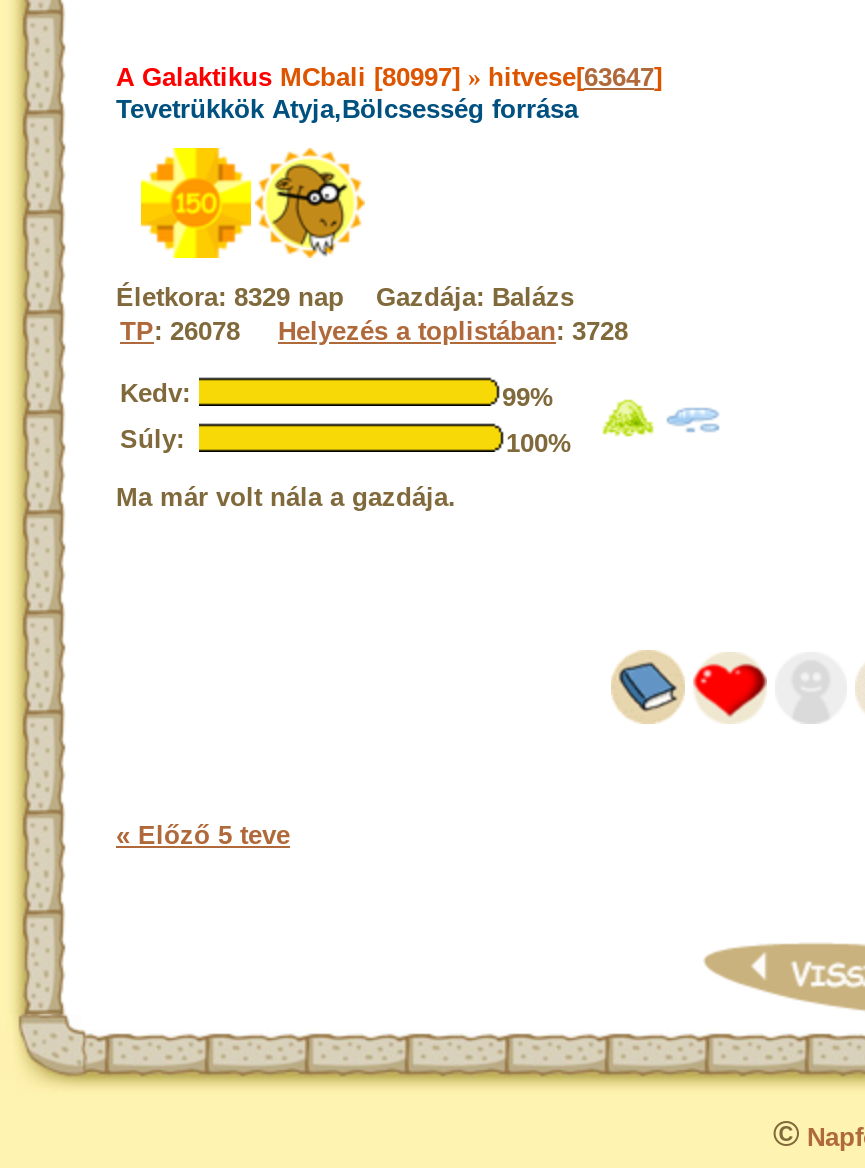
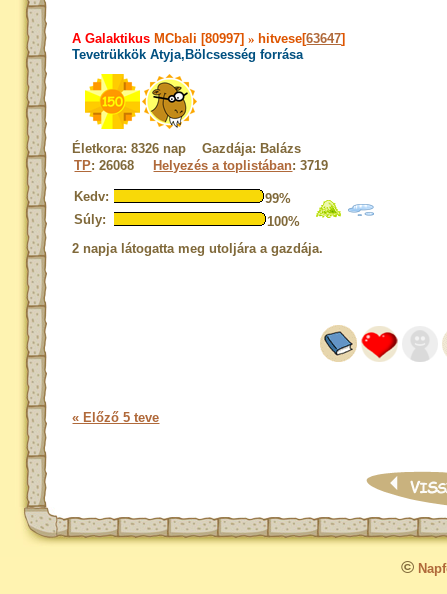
[116,282,574,312] Életkora: 8329 nap Gazdája: Balázs -> [72,141,301,156] Életkora: 8326 nap Gazdája: Balázs
[120,316,628,346] TP: 26078 Helyezés a toplistában: 3728 -> [74,158,328,173] TP: 26068 Helyezés a toplistában: 3719
[116,482,456,512] Ma már volt nála a gazdája. -> [72,241,323,256] 2 napja látogatta meg utoljára a gazdája.

